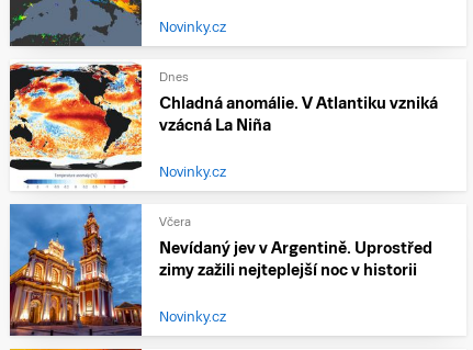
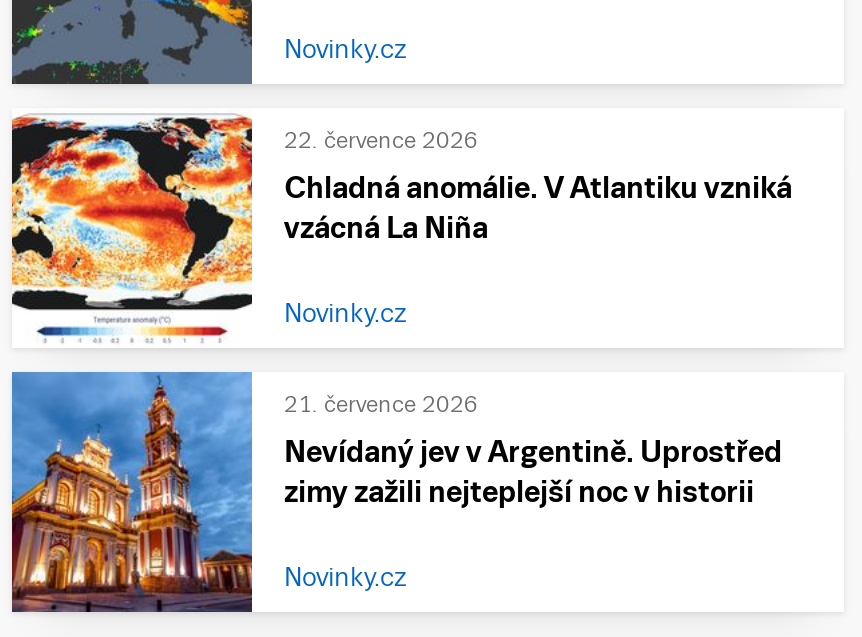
[159,70,189,83] Dnes -> [284,128,478,152] 22. července 2026
[159,215,191,228] Včera -> [284,392,478,416] 21. července 2026

